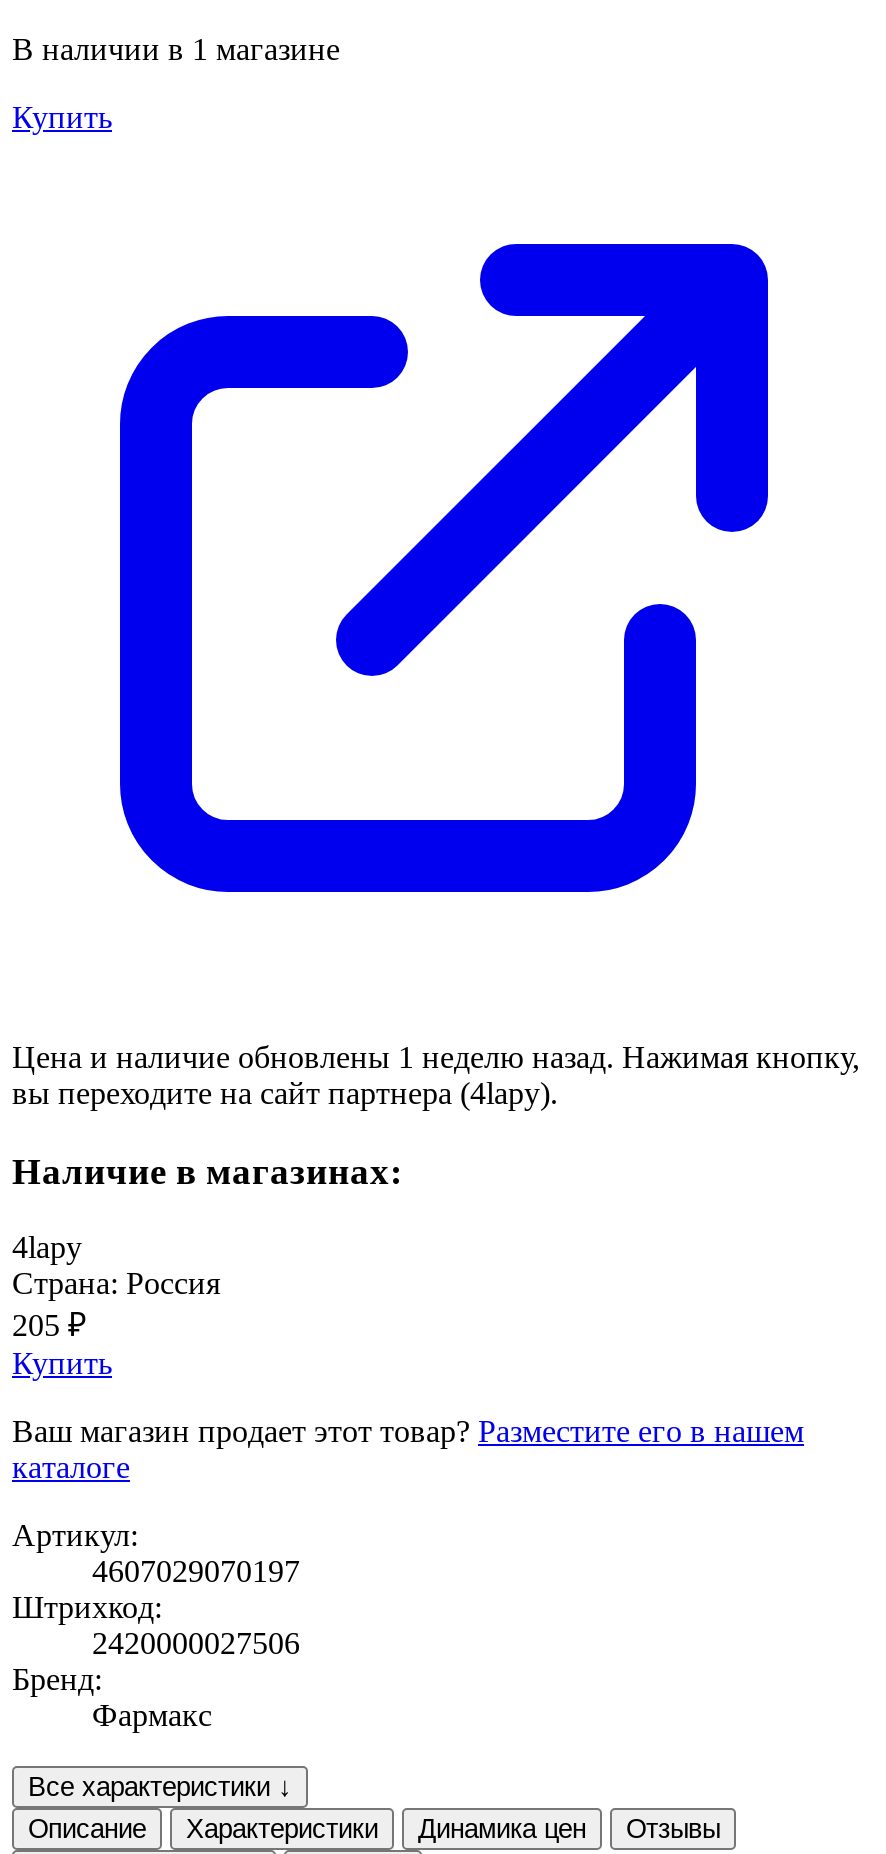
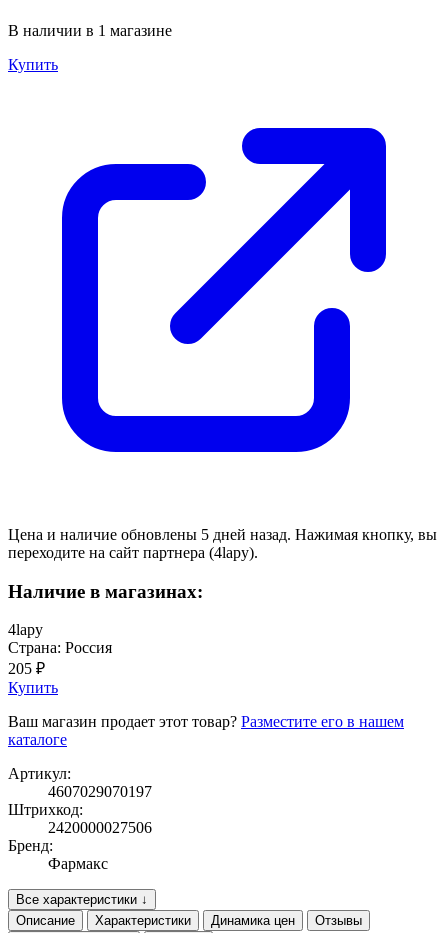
[12,1040,860,1110] Цена и наличие обновлены 1 неделю назад. Нажимая кнопку, | вы переходите на сайт партнера (4lapy). -> [8,526,437,561] Цена и наличие обновлены 5 дней назад. Нажимая кнопку, вы | переходите на сайт партнера (4lapy).

